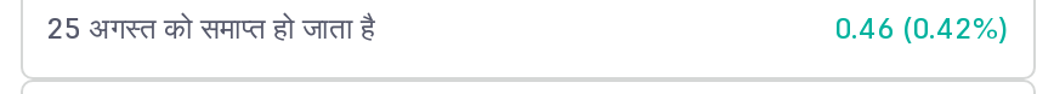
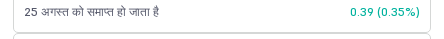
[834,10,1009,46] 0.46 (0.42%) -> [350,4,420,19] 0.39 (0.35%)

